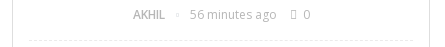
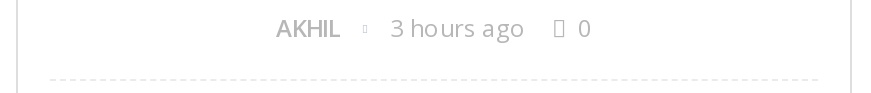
[132,6,309,23] AKHIL 56 minutes ago 0 -> [276,11,592,45] AKHIL 3 hours ago 0

